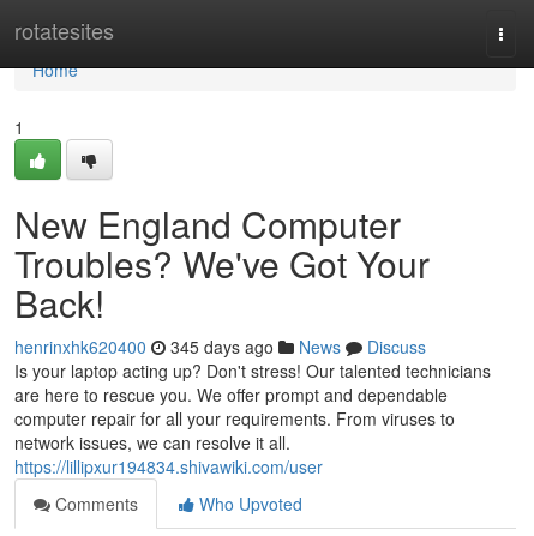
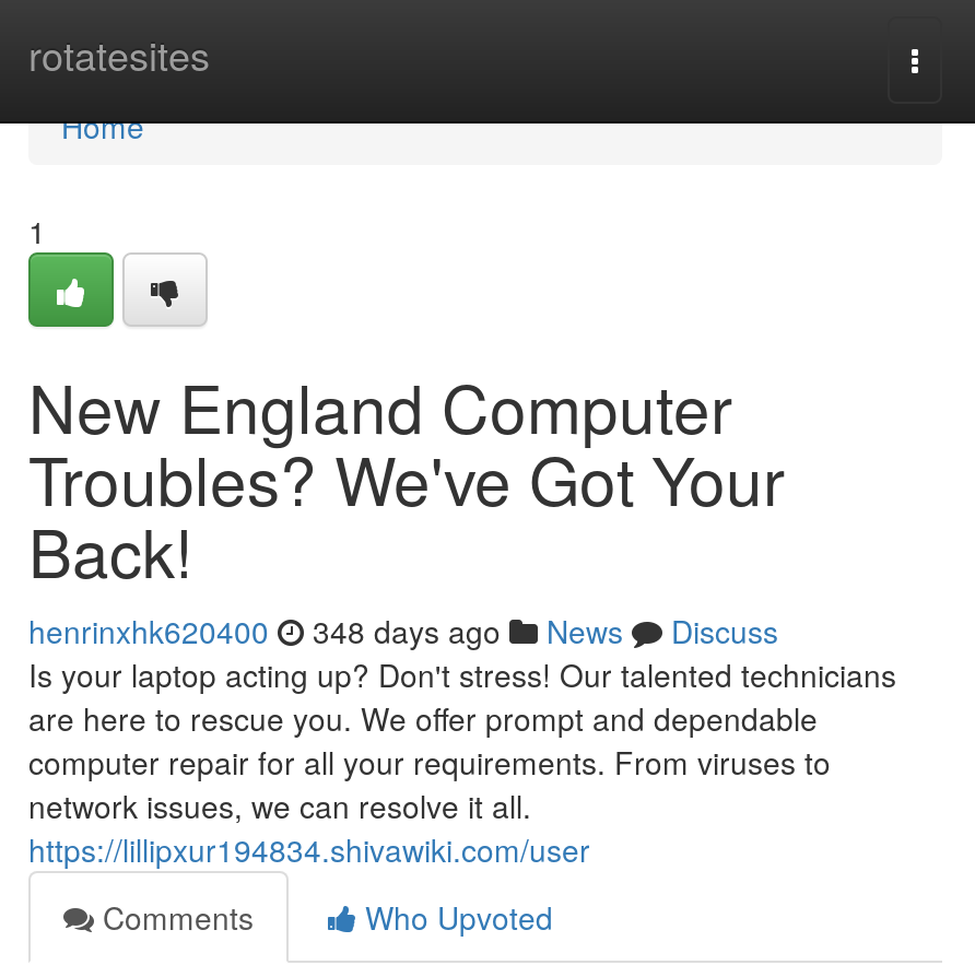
[14,335,426,359] henrinxhk620400 345 days ago News Discuss -> [28,609,778,652] henrinxhk620400 348 days ago News Discuss

